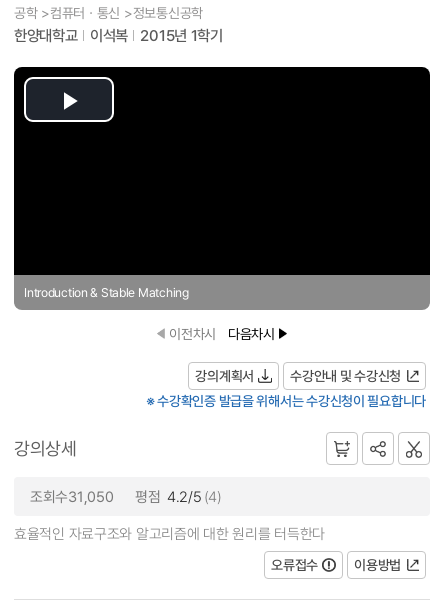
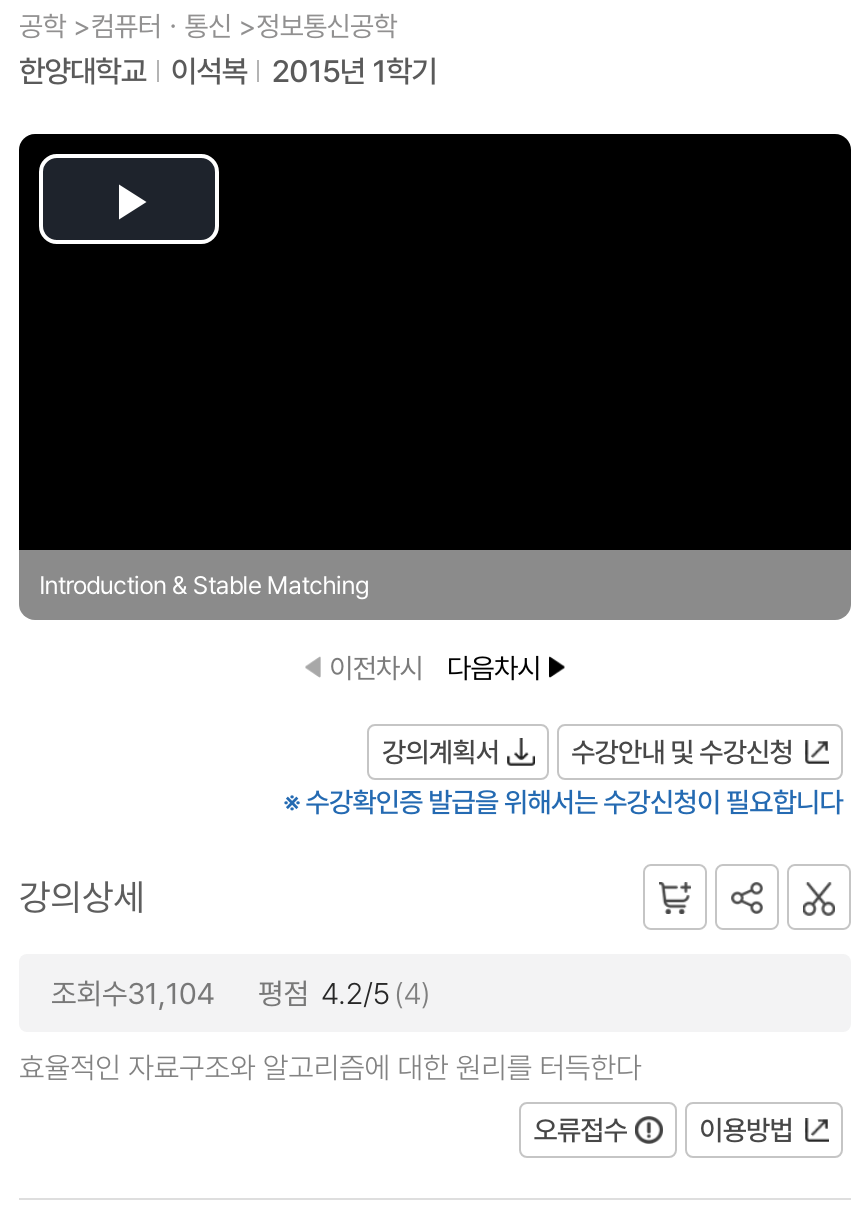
[30,486,222,506] 조회수31,050 평점 4.2/5 (4) -> [51,972,430,1012] 조회수31,104 평점 4.2/5 (4)

